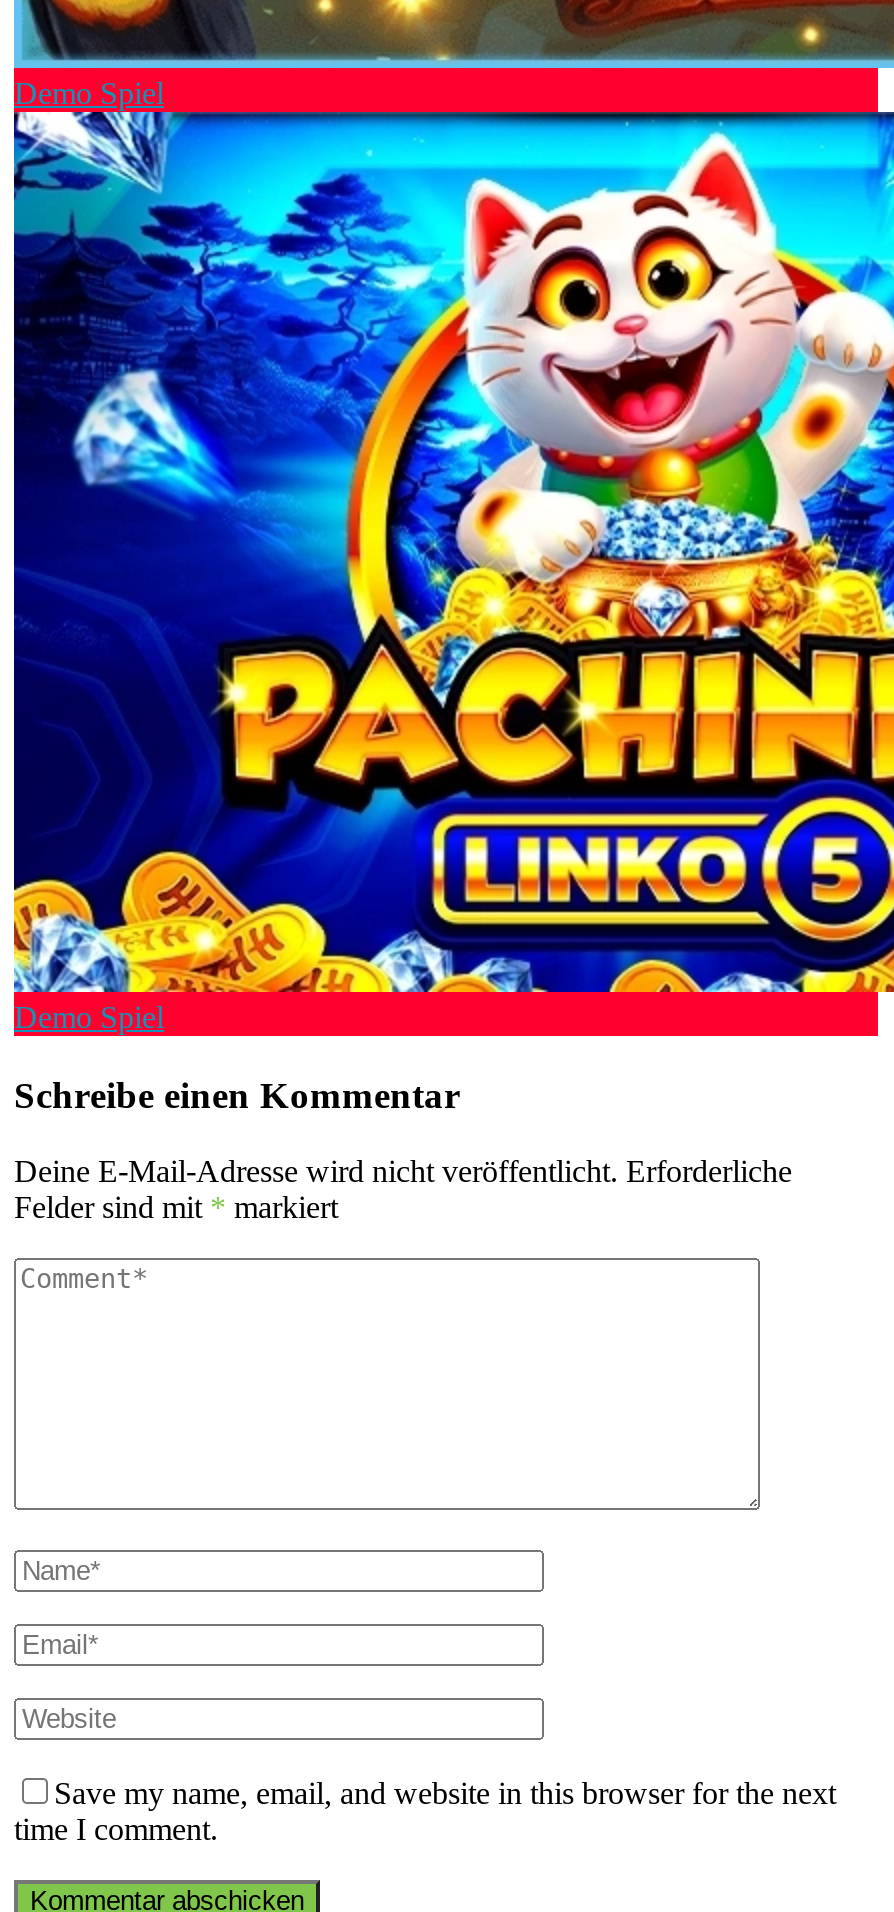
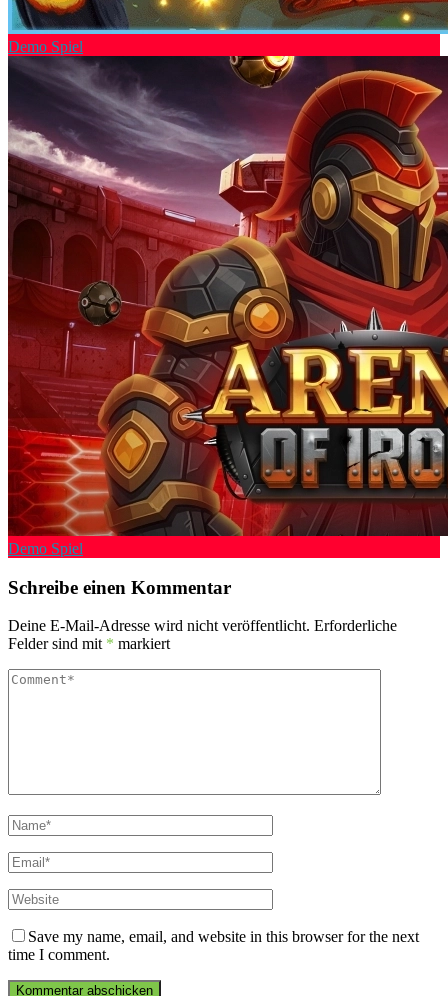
[12,110,888,994] [image] -> [7,55,445,537] [image]

